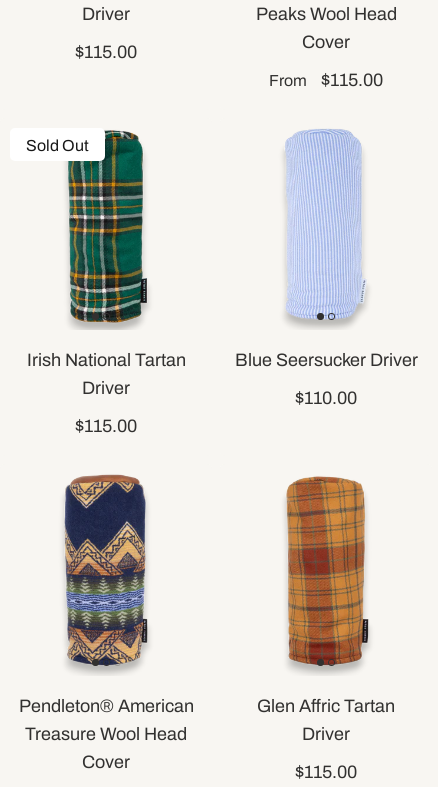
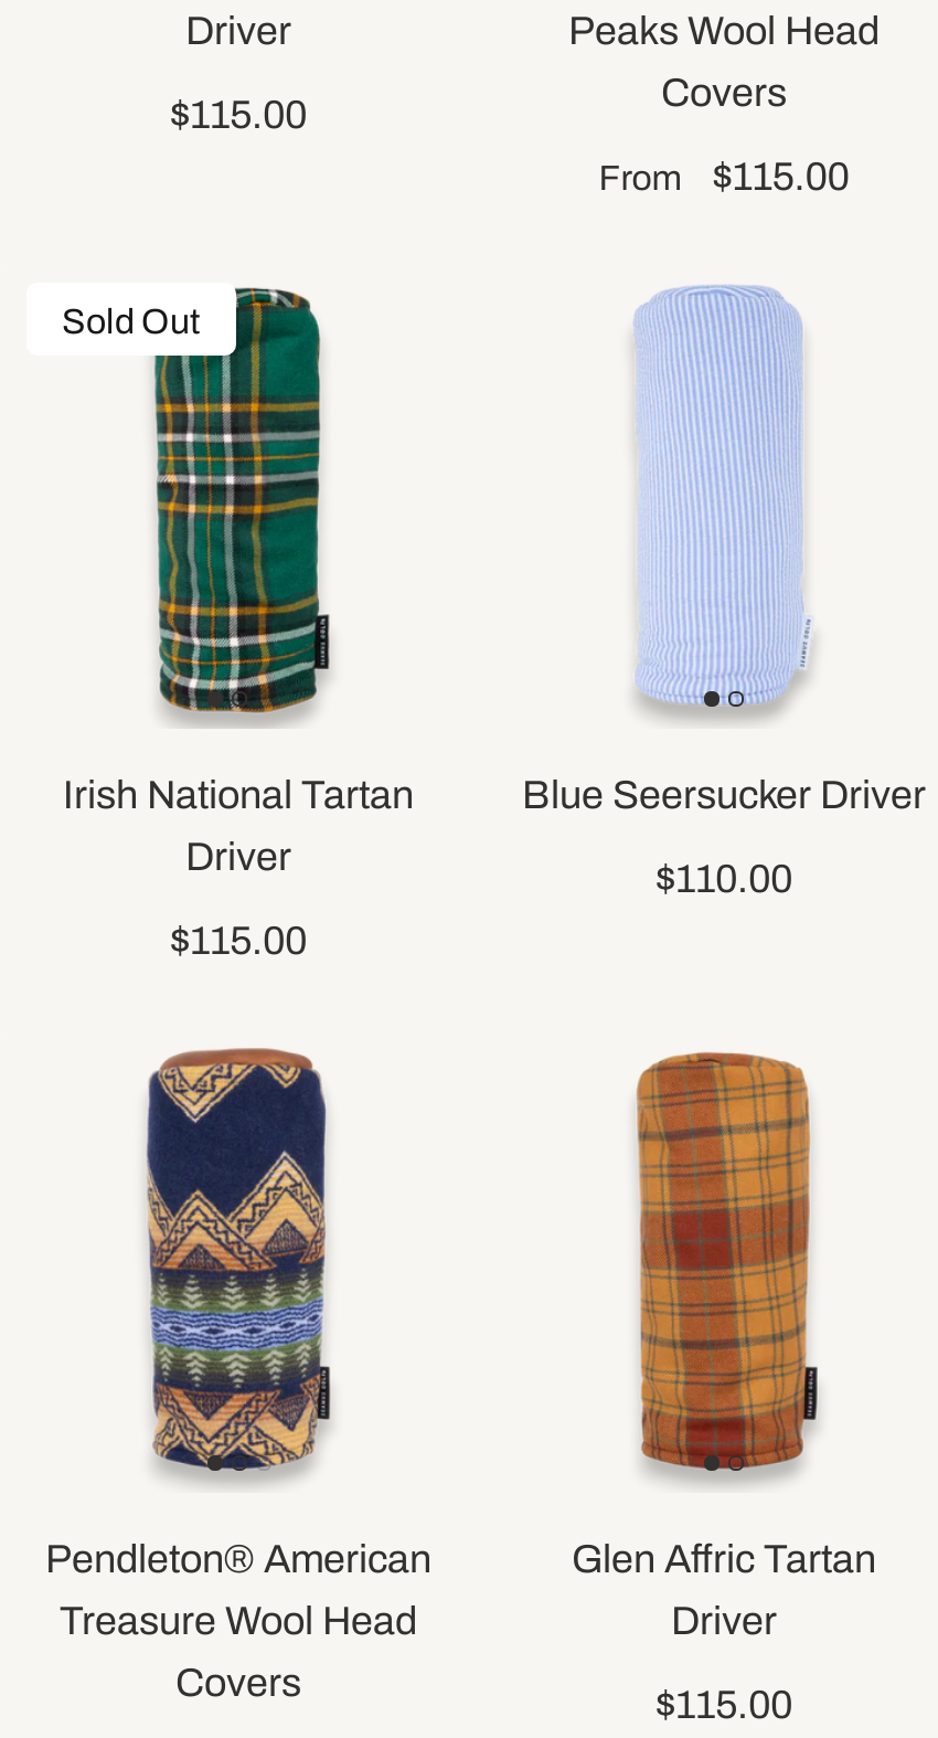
[302,32,350,52] Cover -> [661,71,787,115] Covers
[82,752,130,772] Cover -> [175,1661,301,1705] Covers

